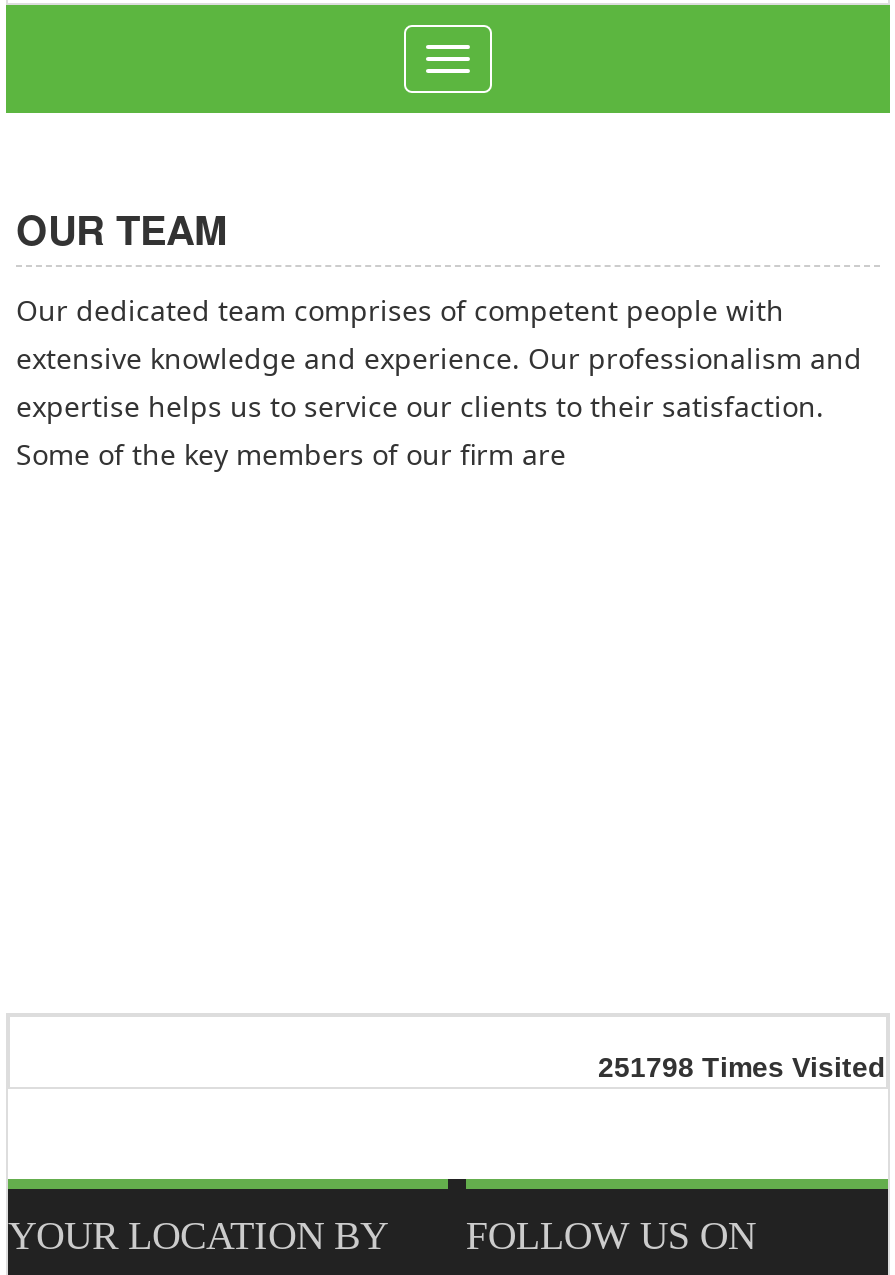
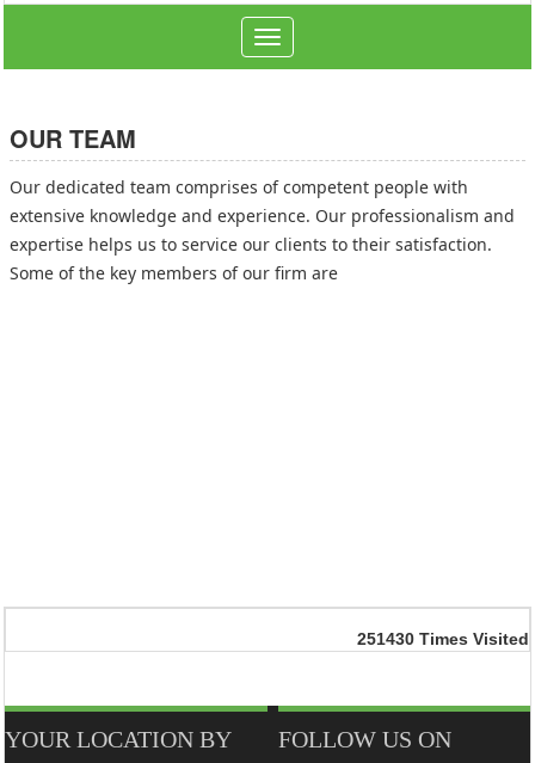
[598,1051,886,1083] 251798 Times Visited -> [357,629,529,648] 251430 Times Visited

